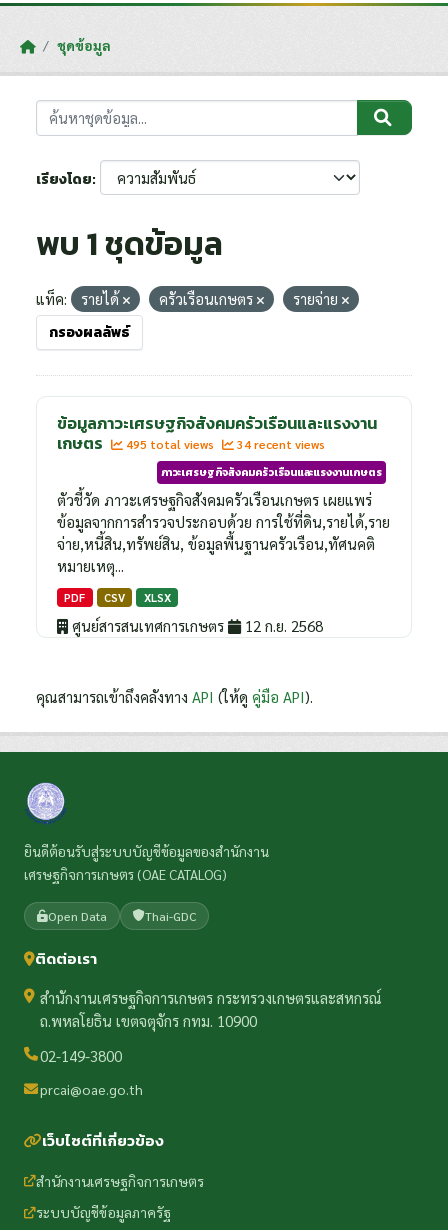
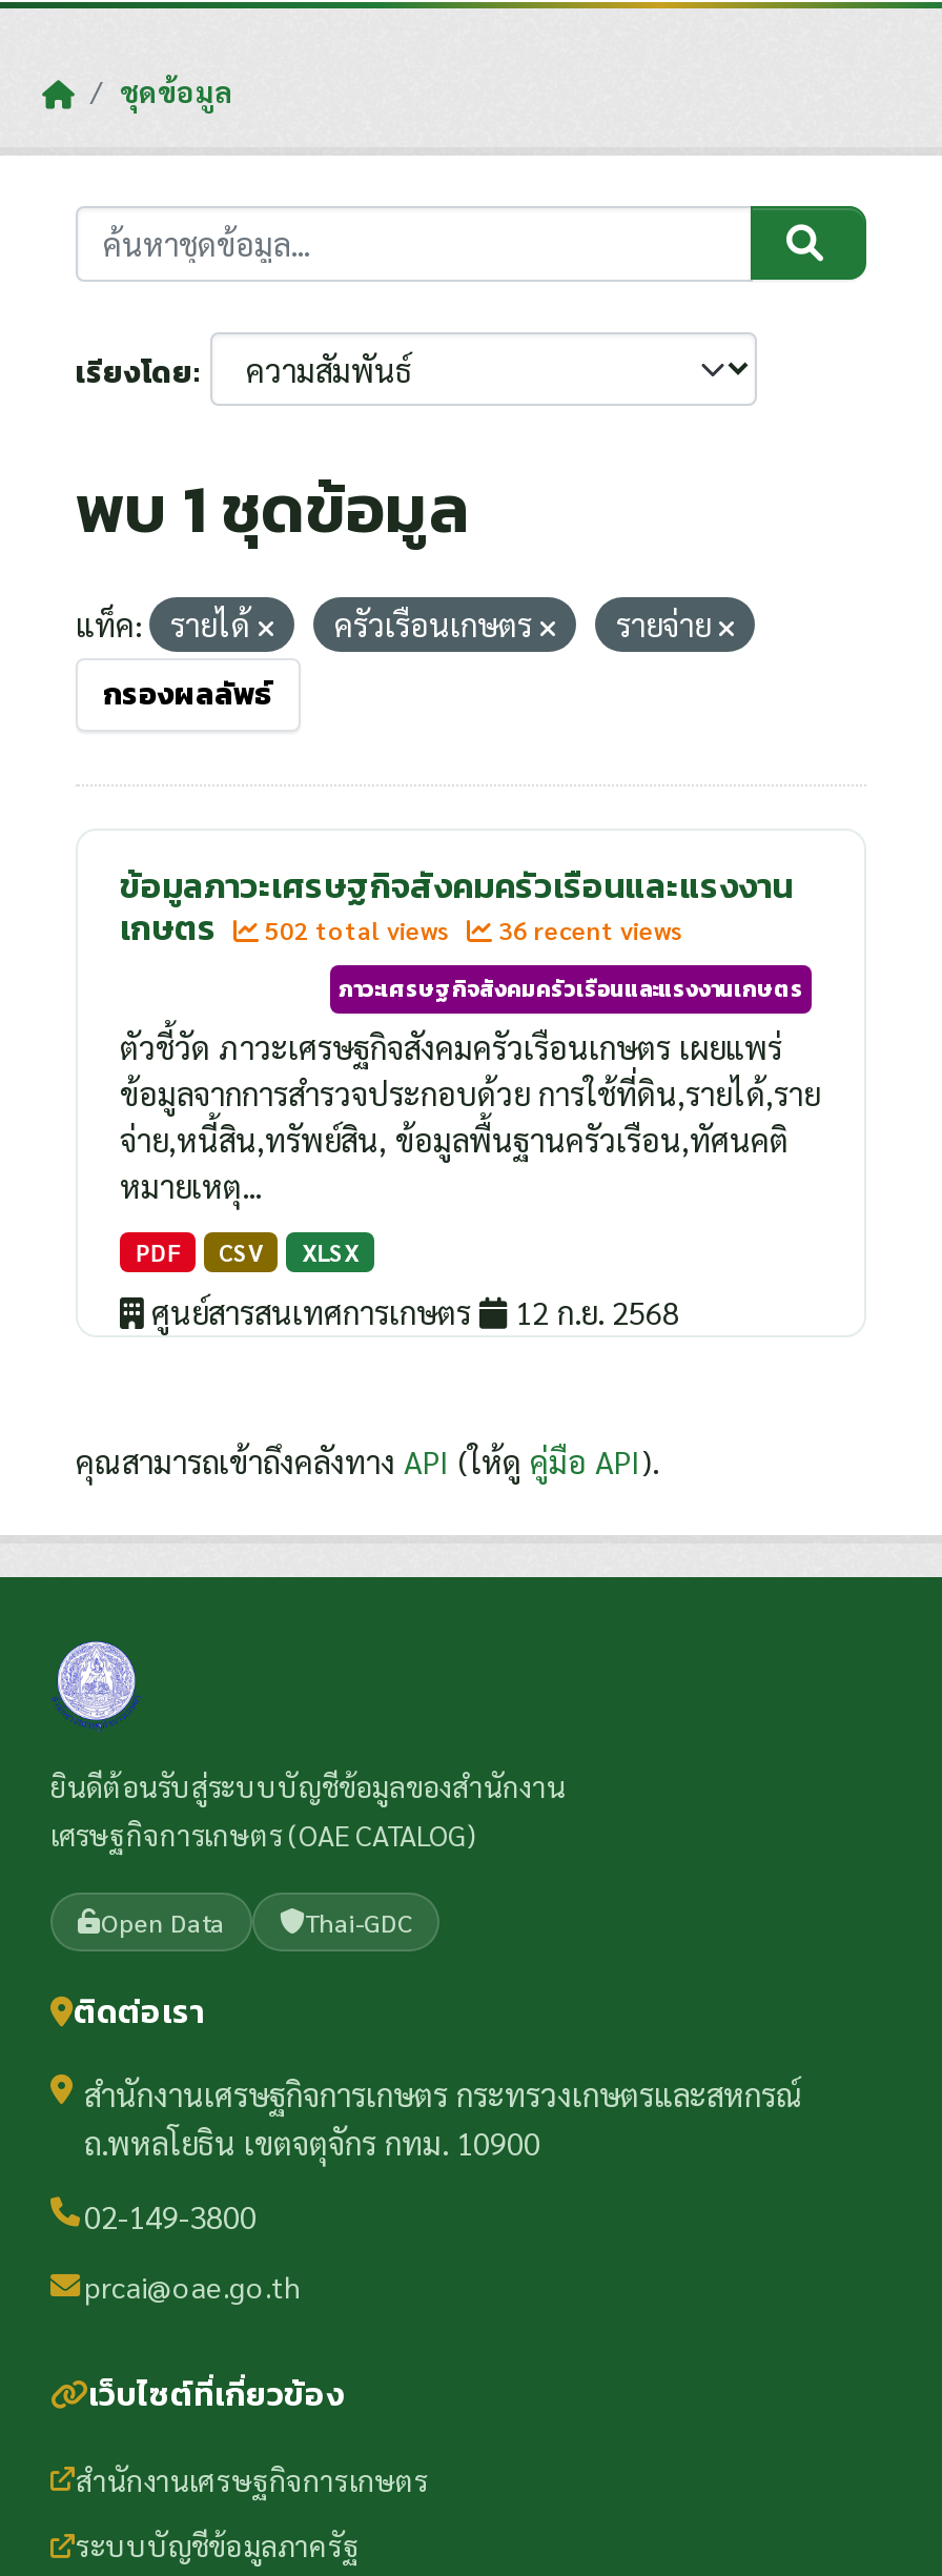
[123,436,217,452] 495 total views -> [259,913,456,946] 502 total views
[234,436,325,452] 34 recent views -> [492,913,683,946] 36 recent views

